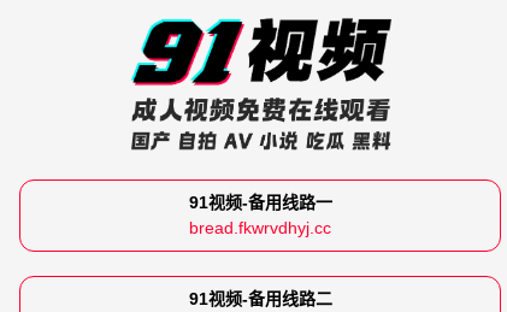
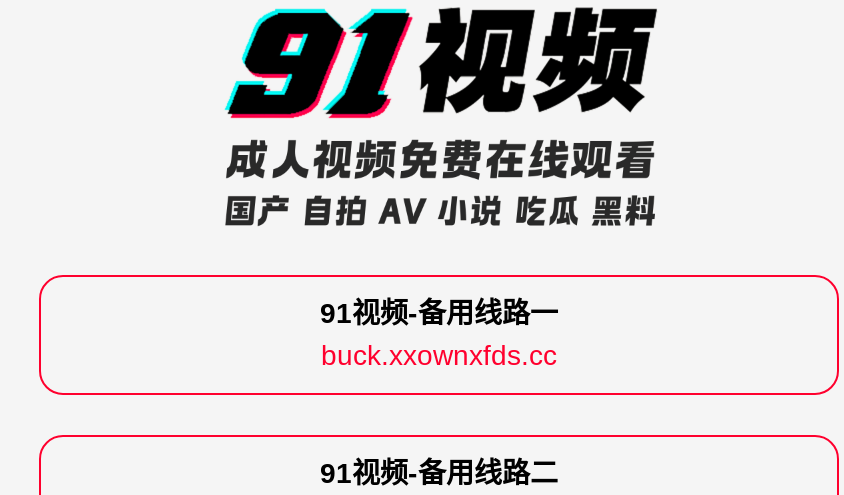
[189,218,331,237] bread.fkwrvdhyj.cc -> [321,339,557,371] buck.xxownxfds.cc

